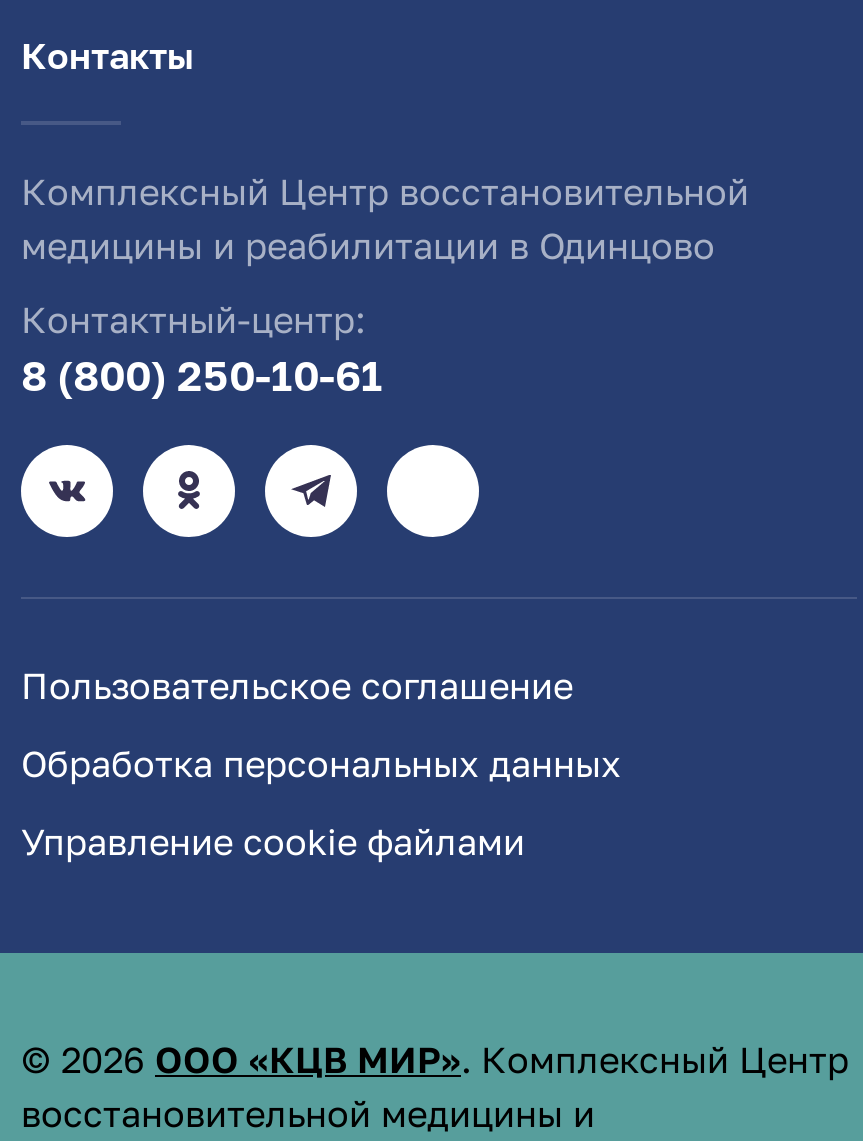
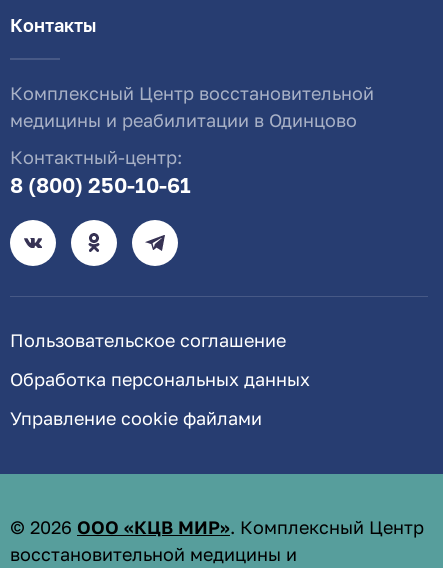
[385,443,481,539] [image] -> none

